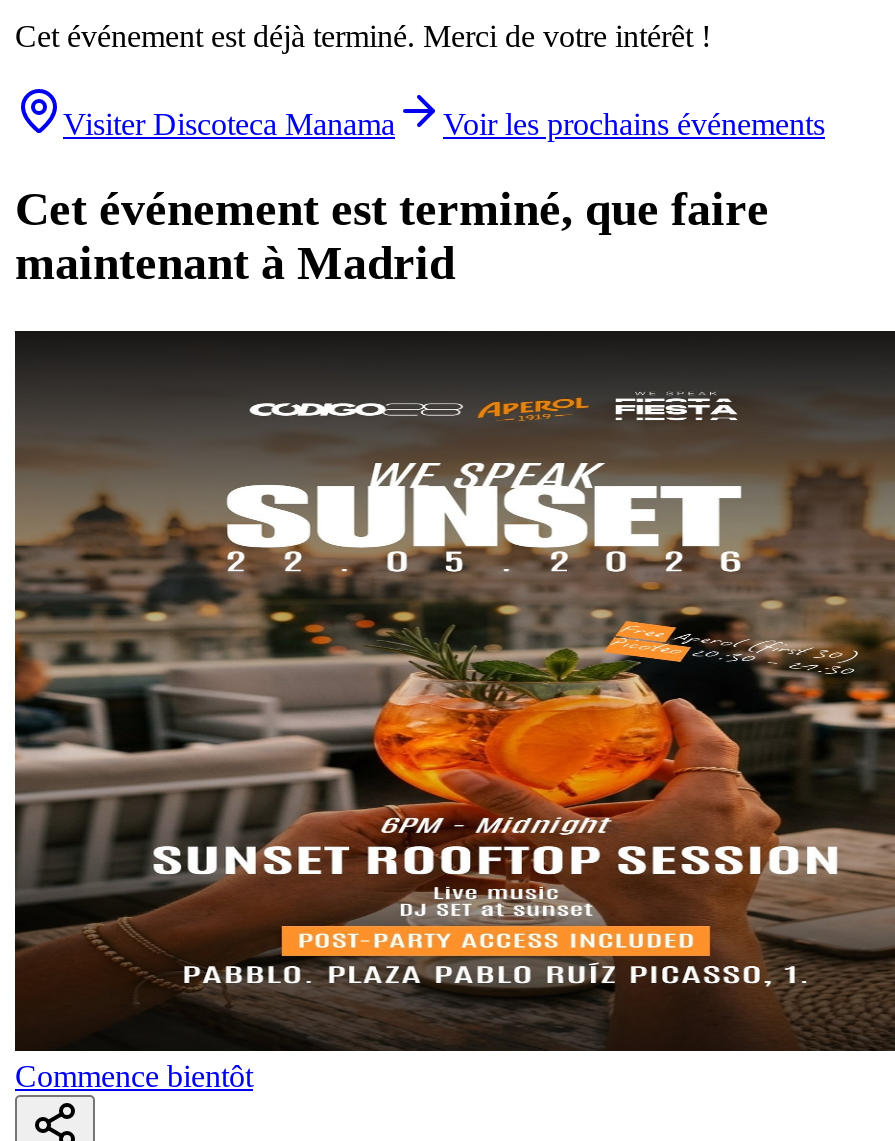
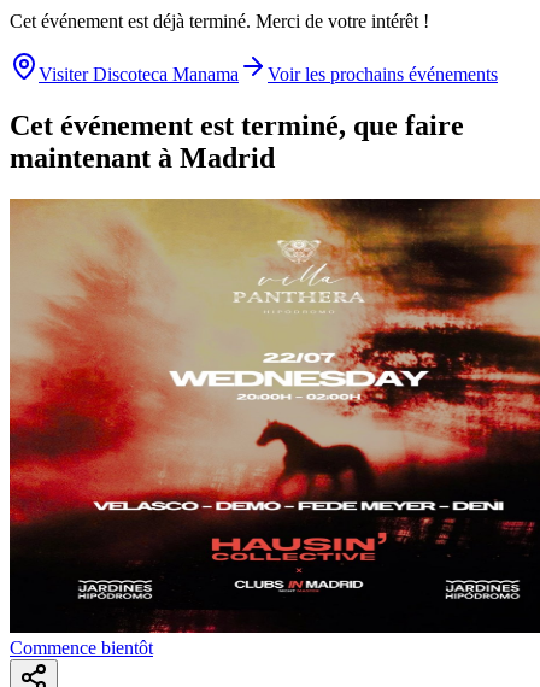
[13,329,889,1053] [image] -> [8,198,536,634] [image]

